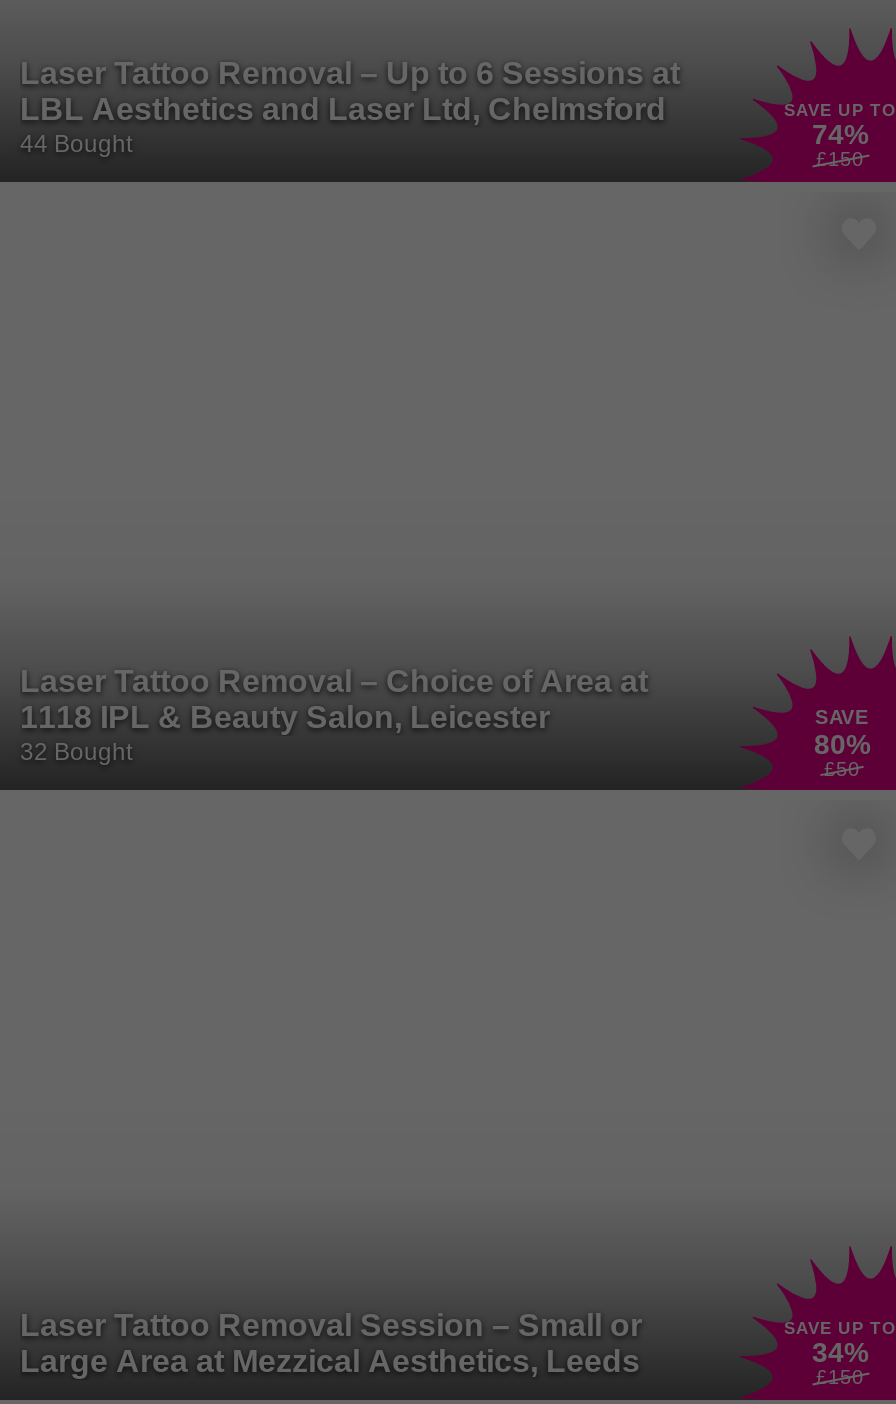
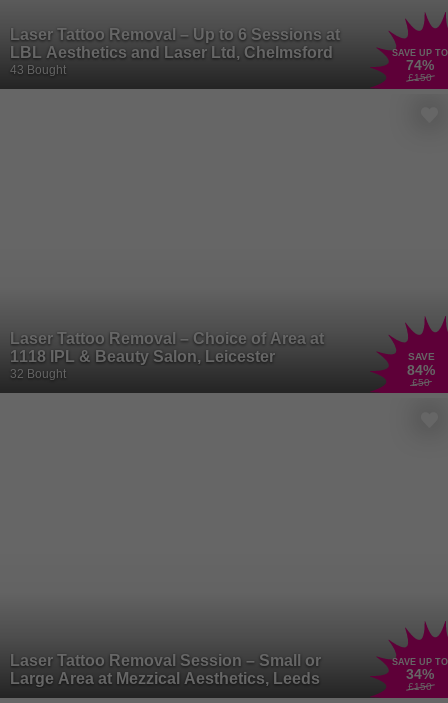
[20,129,132,157] 44 Bought -> [10,63,66,77] 43 Bought
[814,729,870,761] 80% -> [407,362,435,378] 84%

